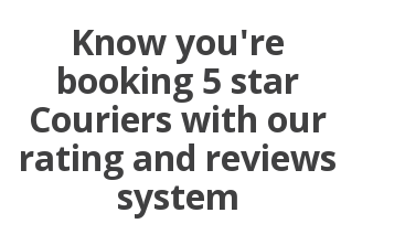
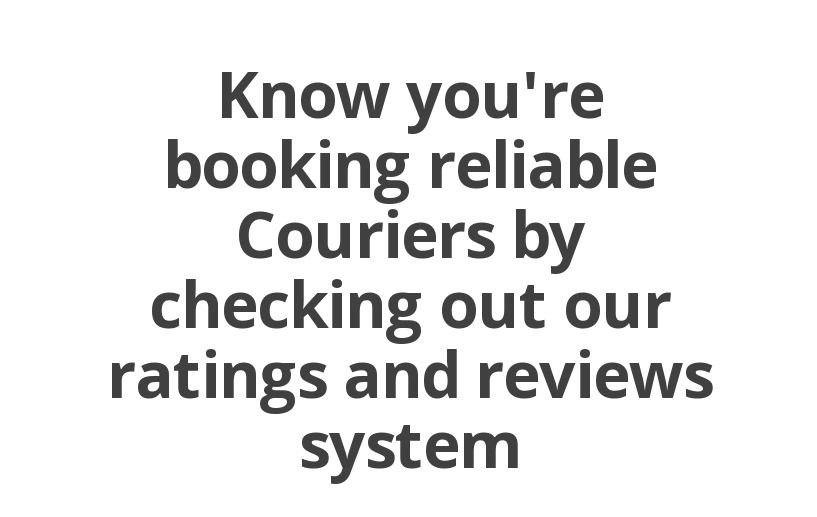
[19,57,337,181] booking 5 star | Couriers with our | rating and reviews -> [107,121,713,417] booking reliable | Couriers by | checking out our | ratings and reviews

